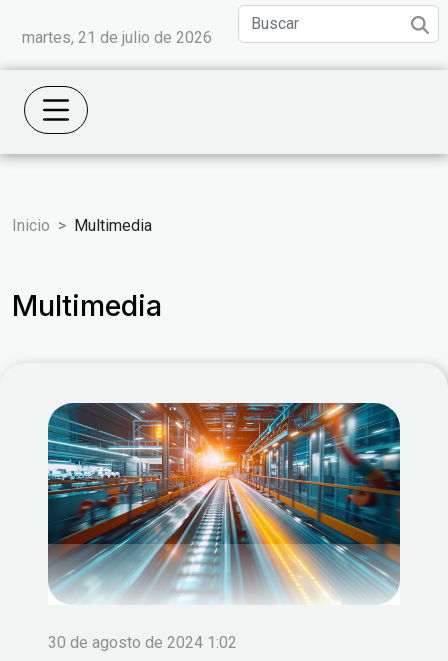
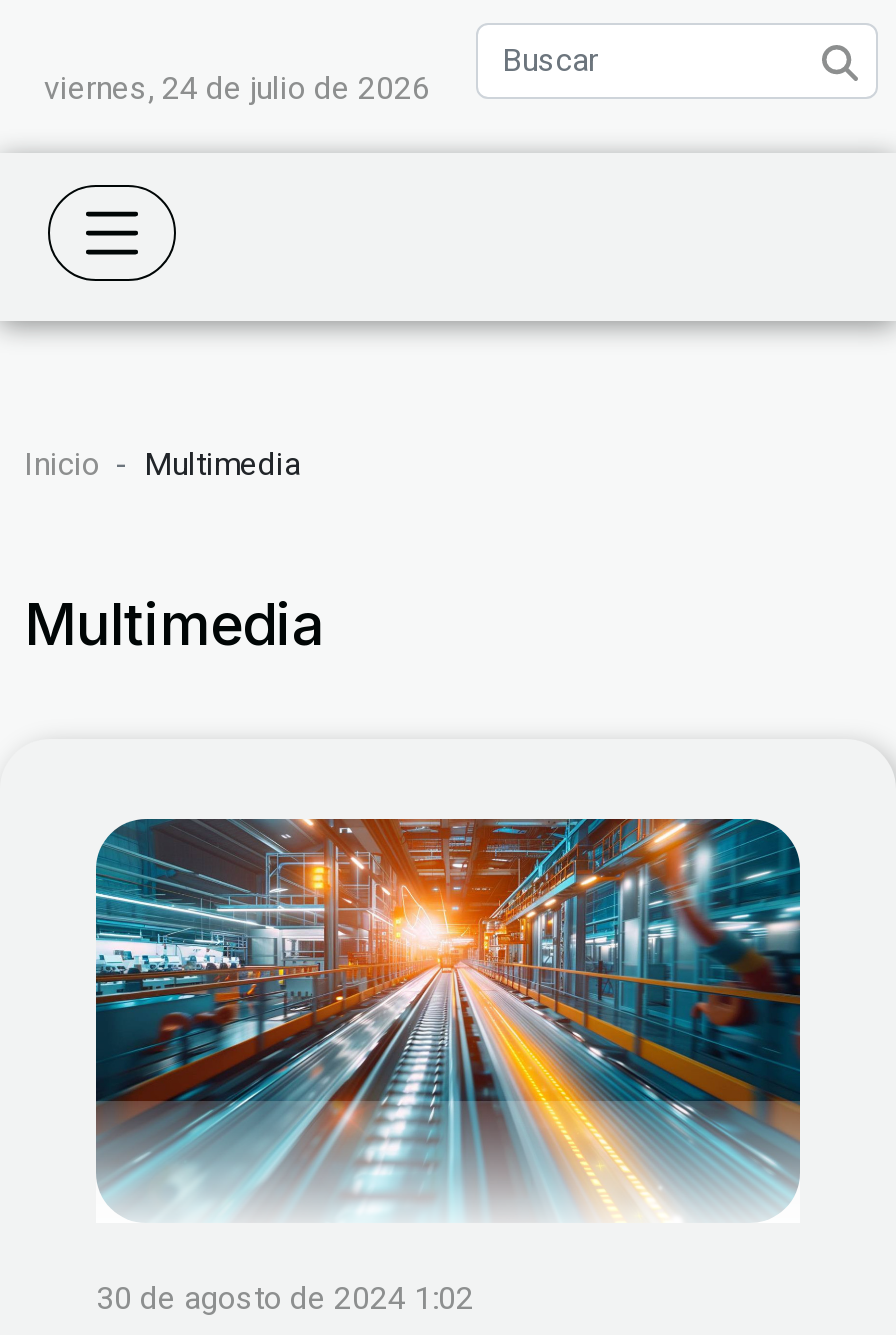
[22,28,212,47] martes, 21 de julio de 2026 -> [44,69,430,107] viernes, 24 de julio de 2026

